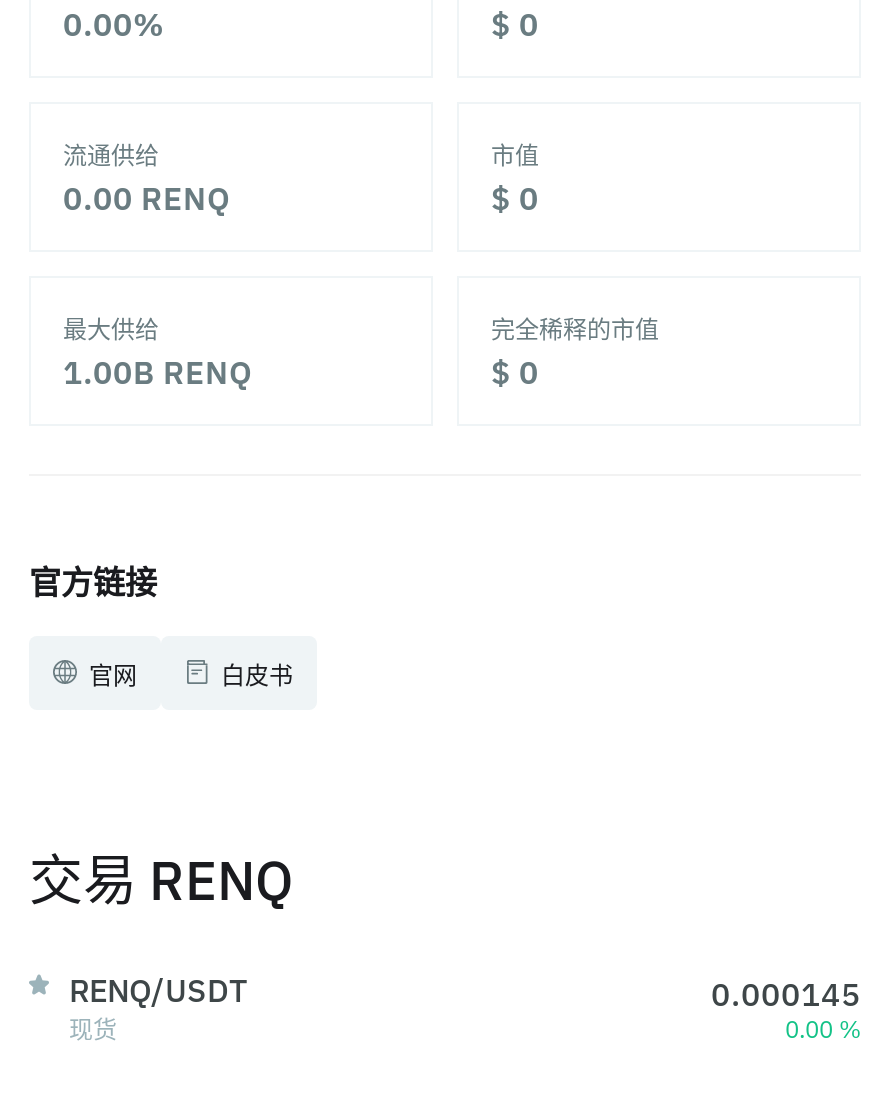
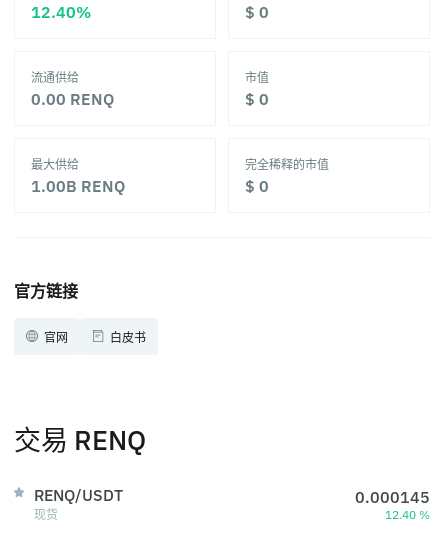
[63,4,163,44] 0.00% -> [31,2,91,22] 12.40%
[785,1014,861,1044] 0.00 % -> [385,507,430,522] 12.40 %

